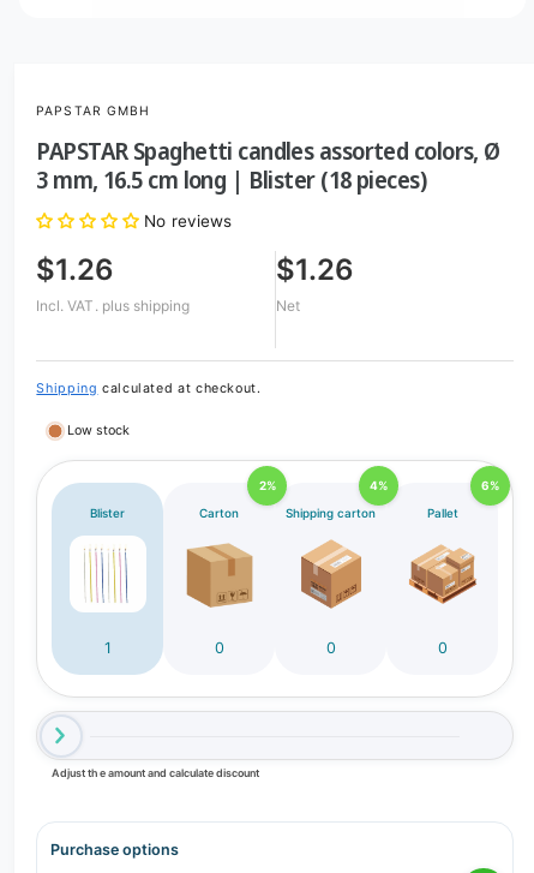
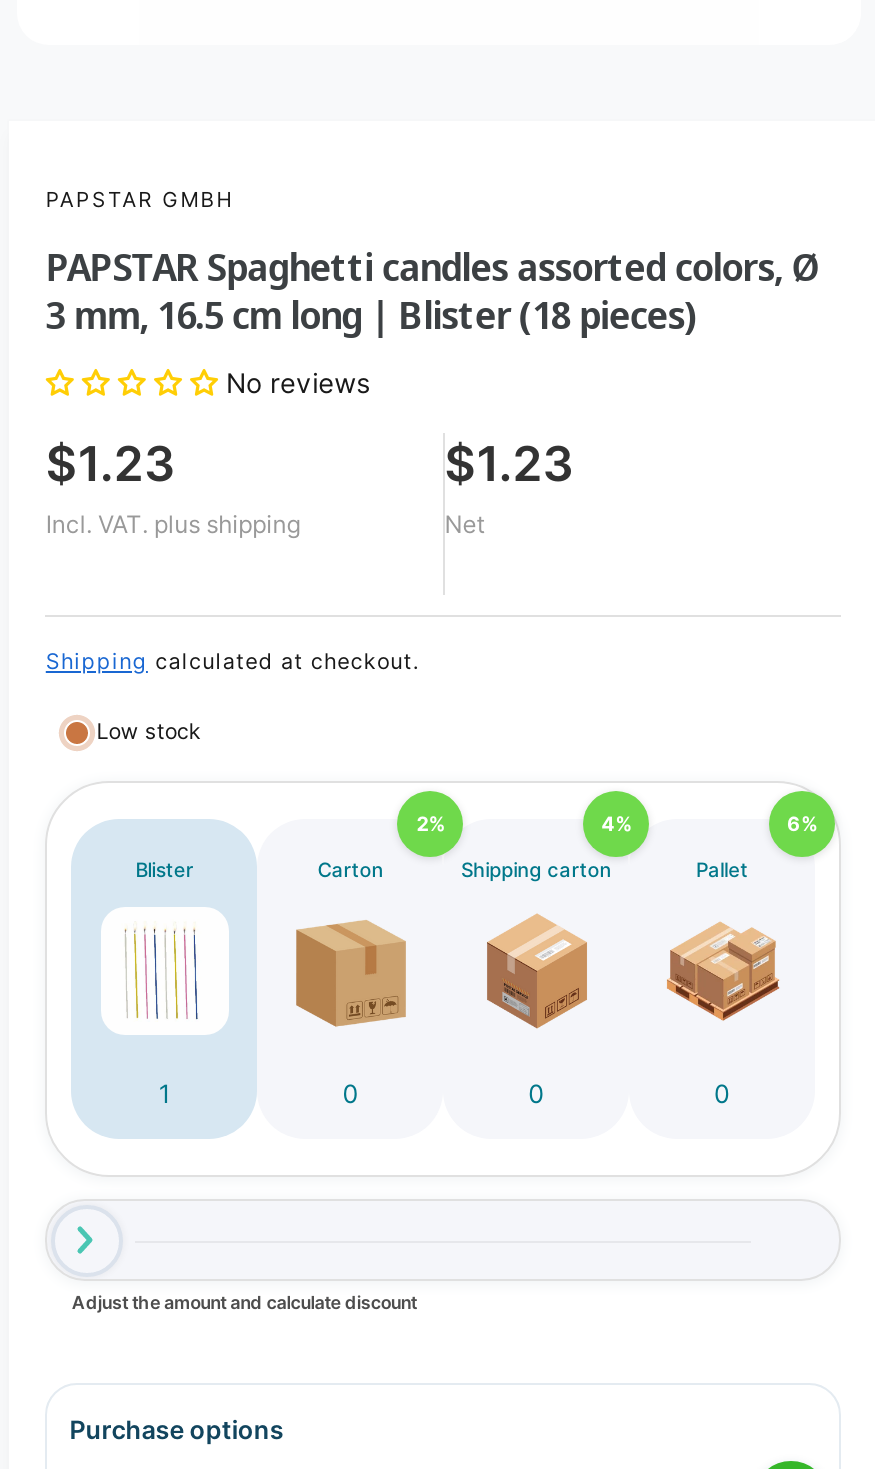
[36,253,115,287] $1.26 -> [46,436,176,494] $1.23
[276,253,354,287] $1.26 -> [444,436,575,494] $1.23

